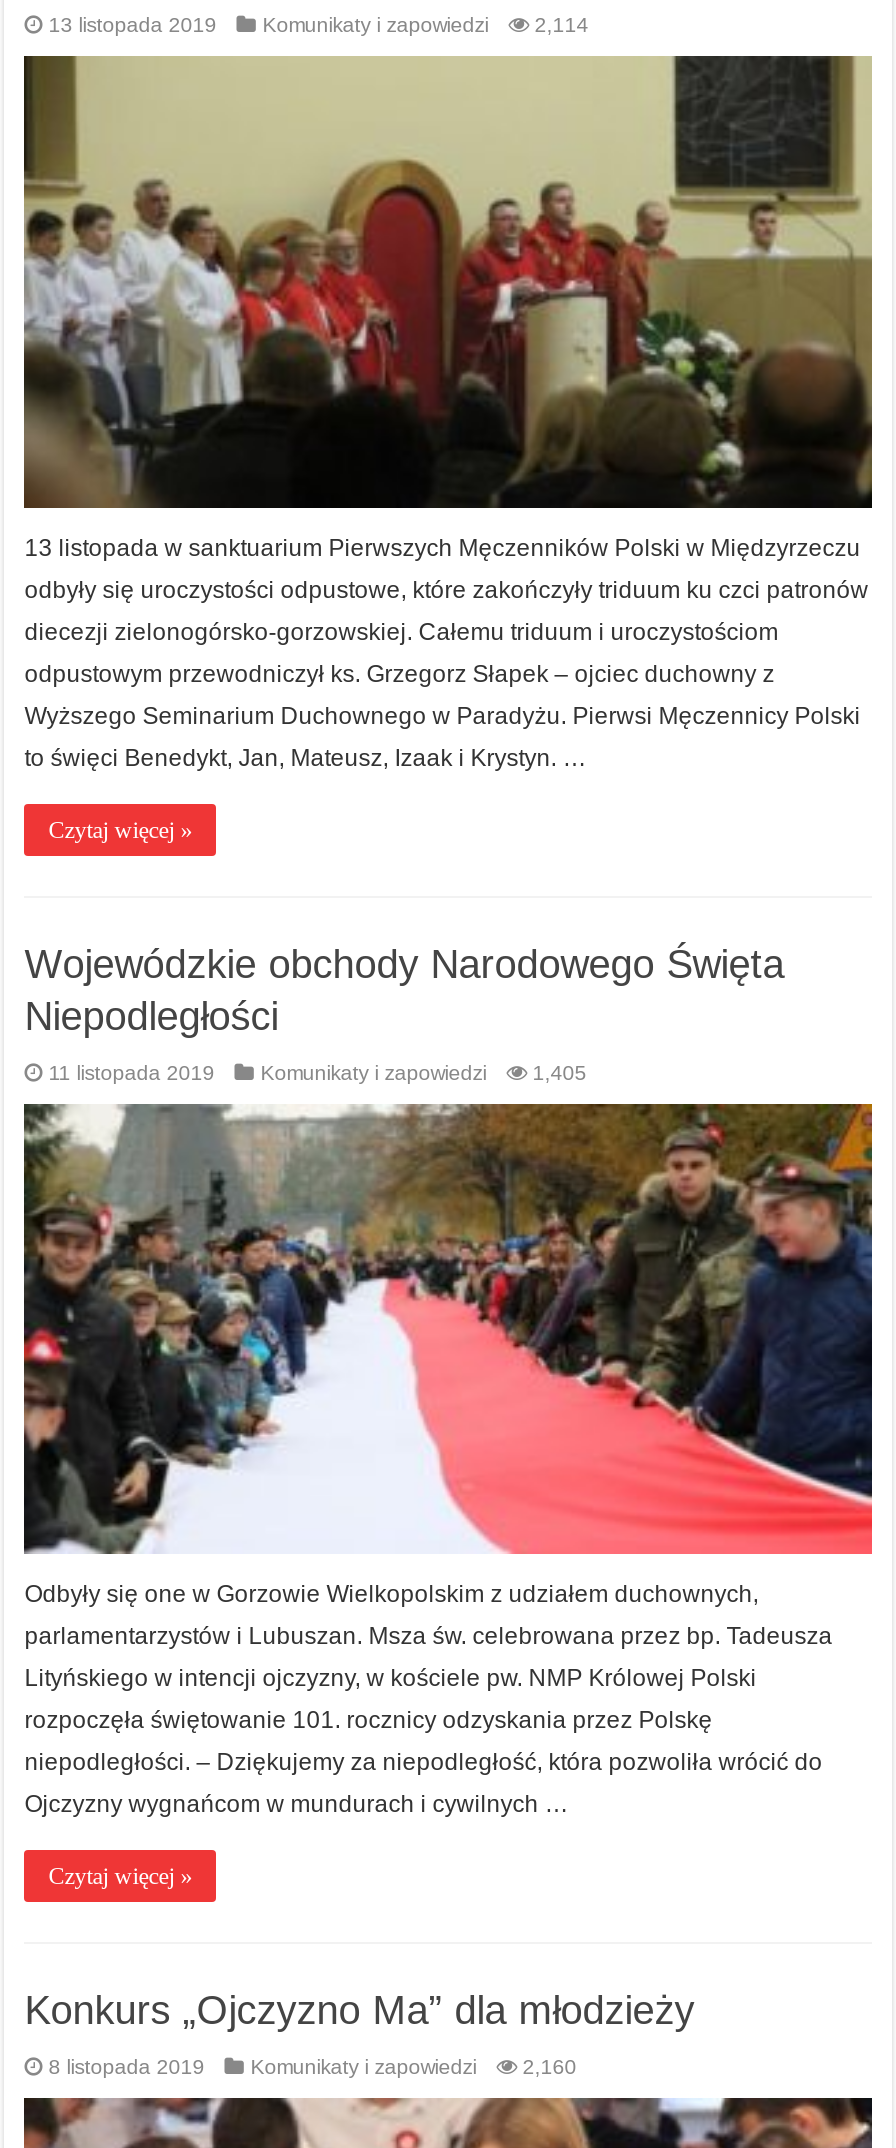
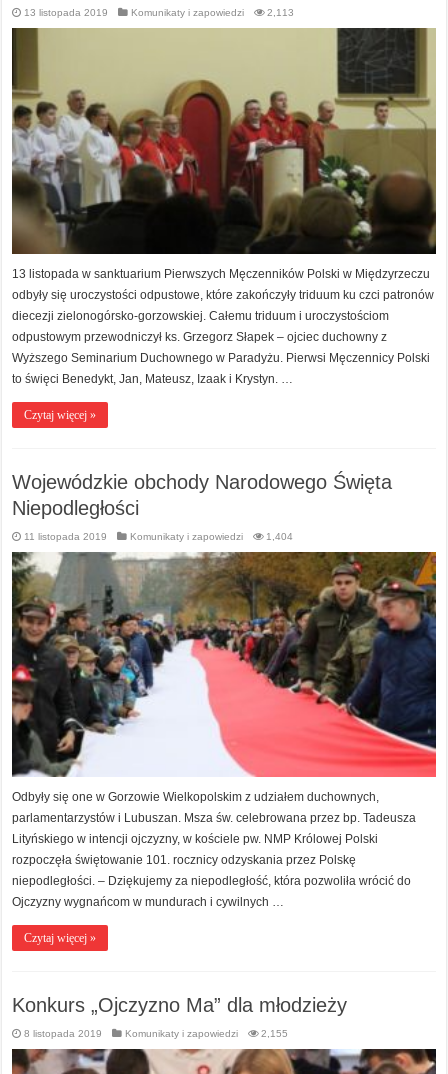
[534,15,588,37] 2,114 -> [267,7,294,18] 2,113
[532,1062,586,1084] 1,405 -> [266,531,293,542] 1,404
[522,2056,576,2078] 2,160 -> [261,1028,288,1039] 2,155

